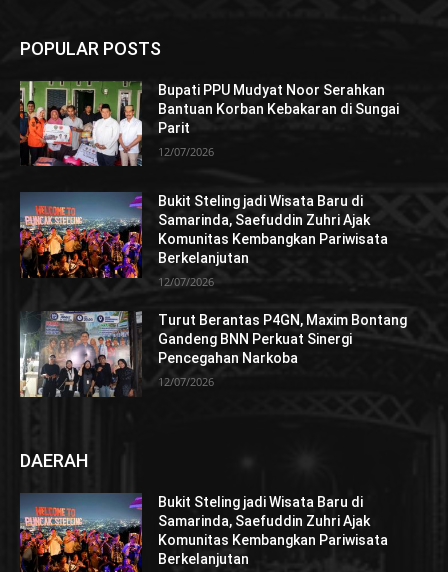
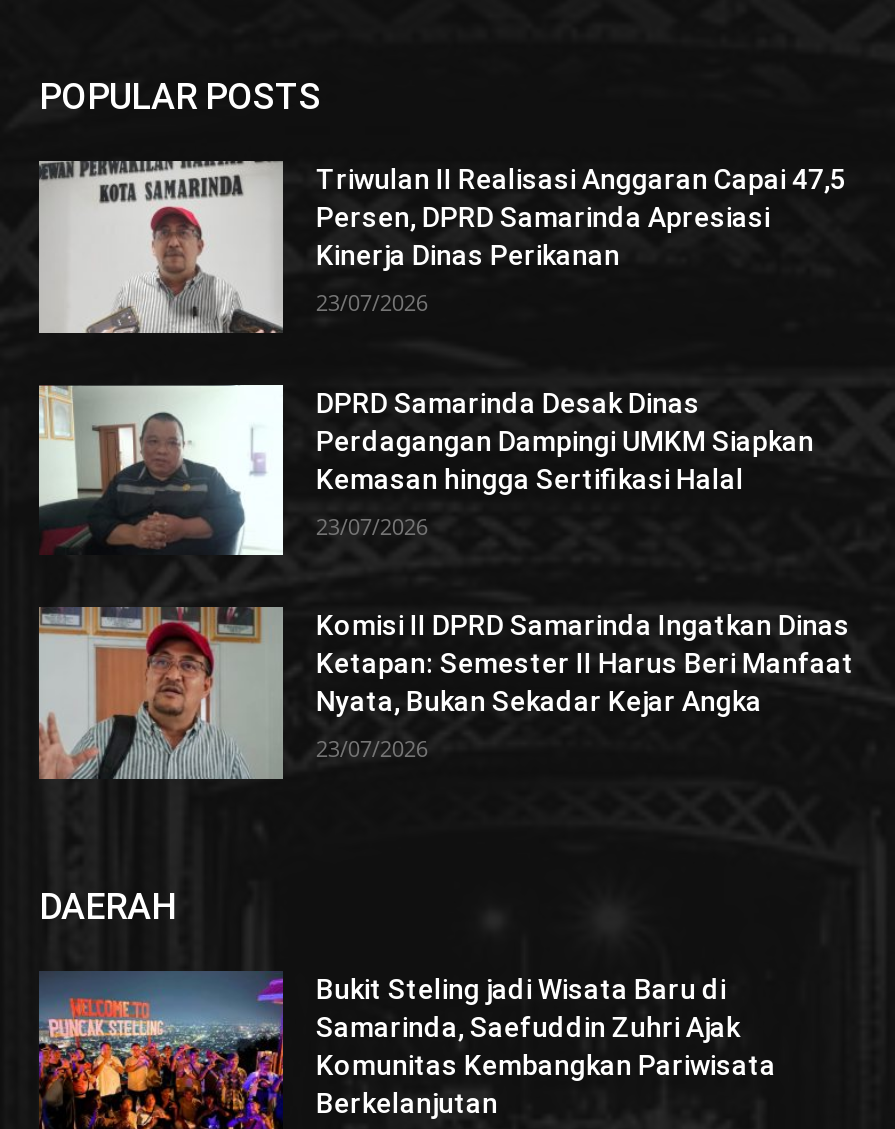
[19,81,399,167] [image] | Bupati PPU Mudyat Noor Serahkan | Bantuan Korban Kebakaran di Sungai | Parit -> [37,160,846,334] [image] | Triwulan II Realisasi Anggaran Capai 47,5 | Persen, DPRD Samarinda Apresiasi | Kinerja Dinas Perikanan
[158,144,214,159] 12/07/2026 -> [316,288,428,318] 23/07/2026
[19,192,388,279] [image] | Bukit Steling jadi Wisata Baru di | Samarinda, Saefuddin Zuhri Ajak | Komunitas Kembangkan Pariwisata | Berkelanjutan -> [37,382,814,556] [image] | DPRD Samarinda Desak Dinas | Perdagangan Dampingi UMKM Siapkan | Kemasan hingga Sertifikasi Halal
[158,274,214,289] 12/07/2026 -> [316,511,428,541] 23/07/2026
[19,310,407,397] [image] | Turut Berantas P4GN, Maxim Bontang | Gandeng BNN Perkuat Sinergi | Pencegahan Narkoba -> [37,604,854,780] [image] | Komisi II DPRD Samarinda Ingatkan Dinas | Ketapan: Semester II Harus Beri Manfaat | Nyata, Bukan Sekadar Kejar Angka
[158,374,214,389] 12/07/2026 -> [316,734,428,764] 23/07/2026

